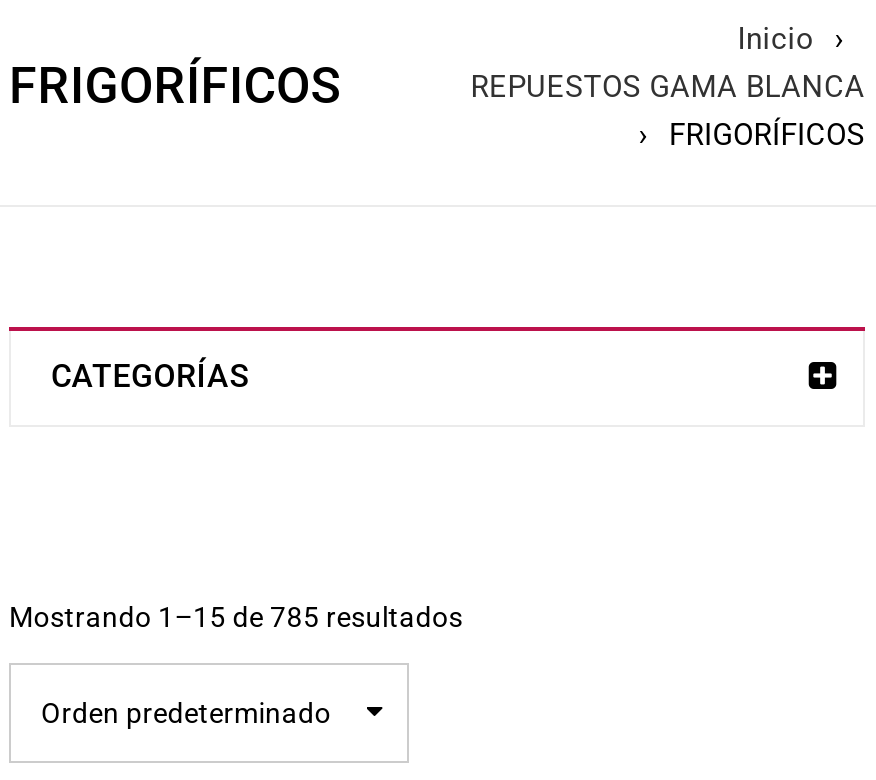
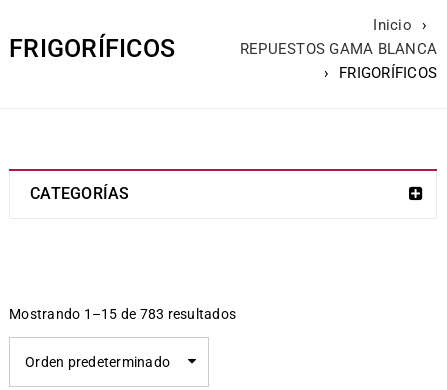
[9,601,463,633] Mostrando 1–15 de 785 resultados -> [9,306,236,322] Mostrando 1–15 de 783 resultados

